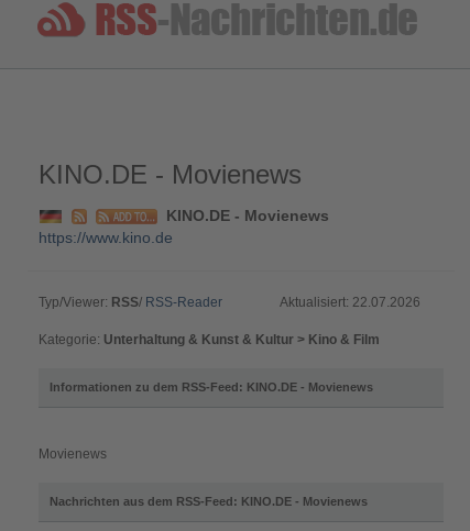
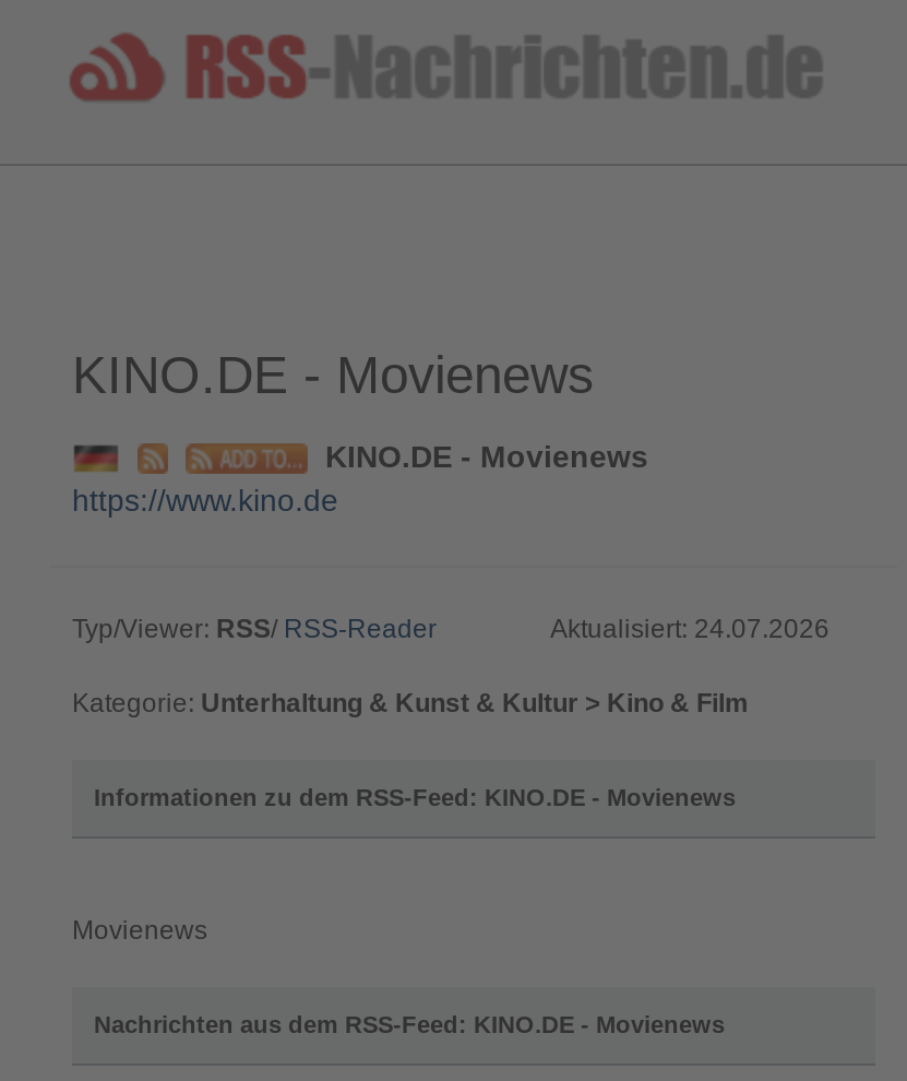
[280,295,420,310] Aktualisiert: 22.07.2026 -> [550,614,830,644] Aktualisiert: 24.07.2026

